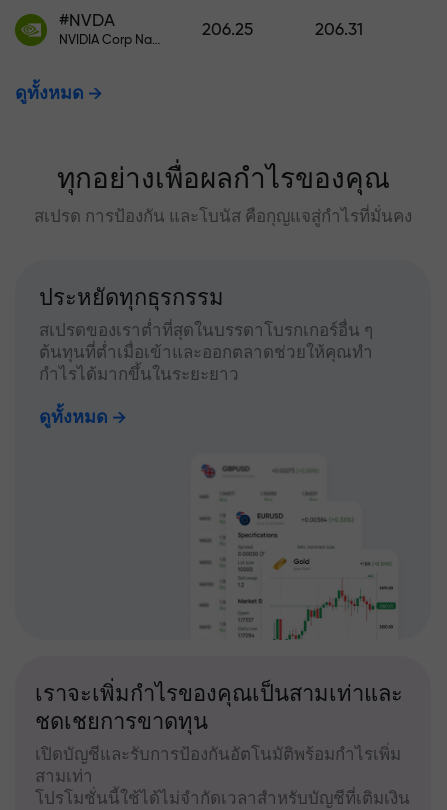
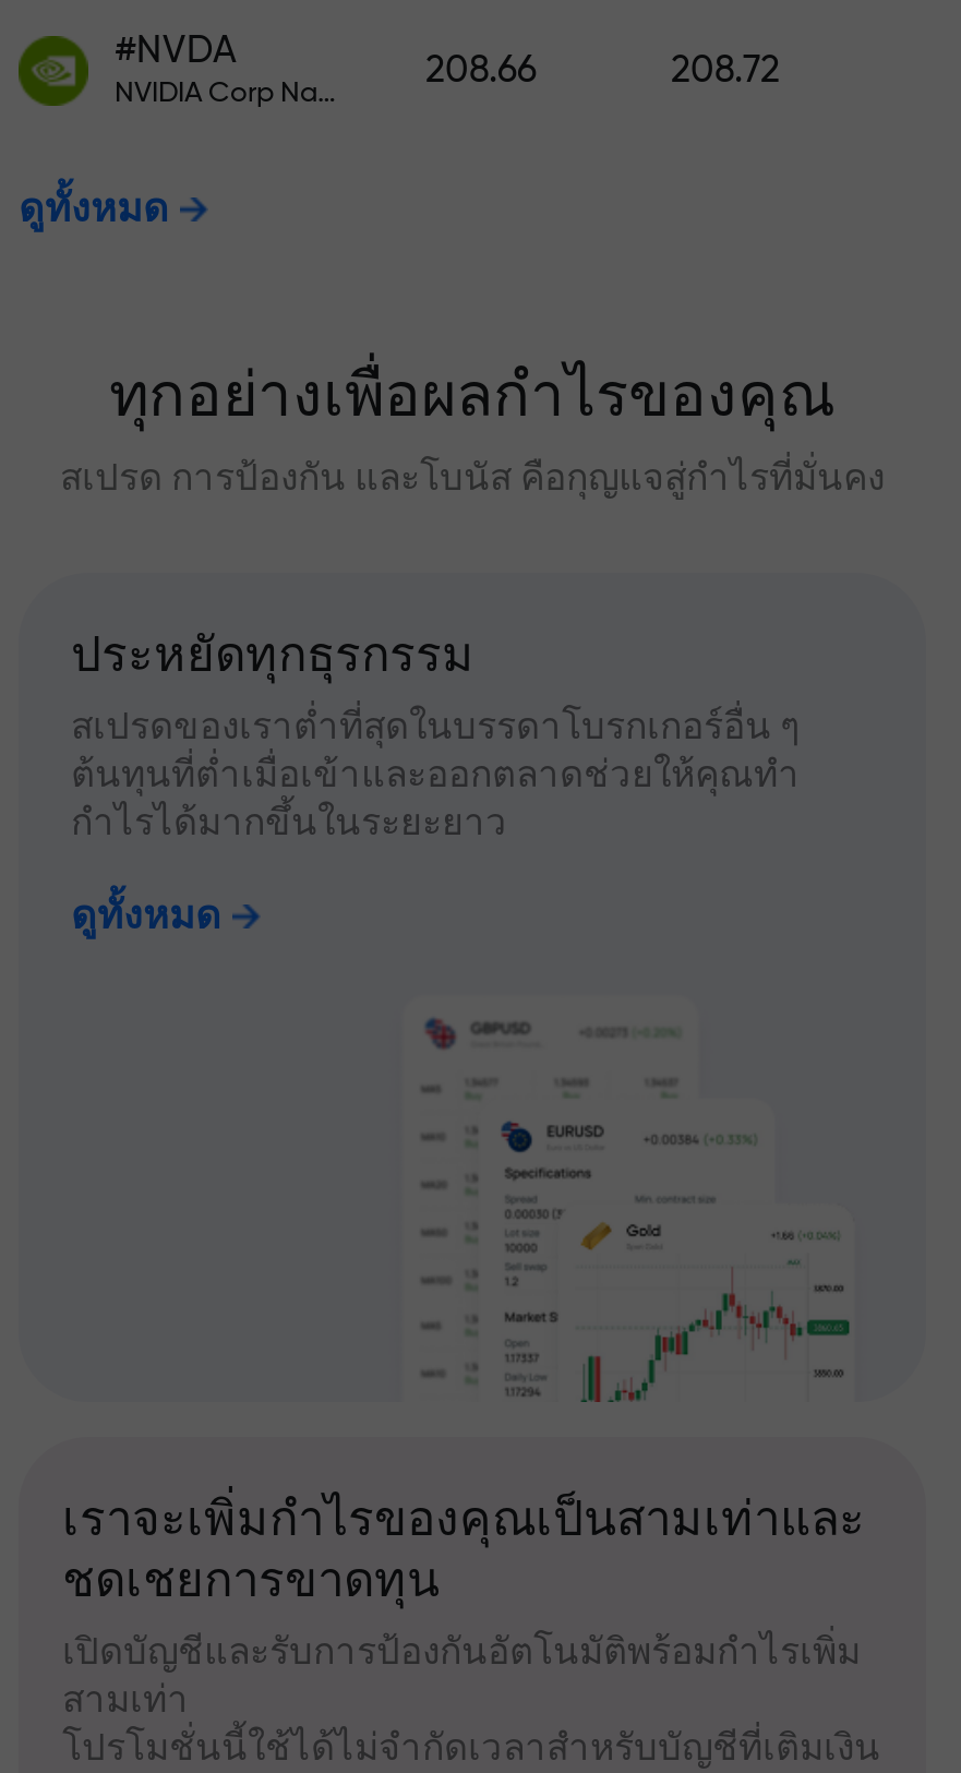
[201,21,252,38] 206.25 -> [425,51,537,88] 208.66
[315,21,363,38] 206.31 -> [671,51,780,88] 208.72

